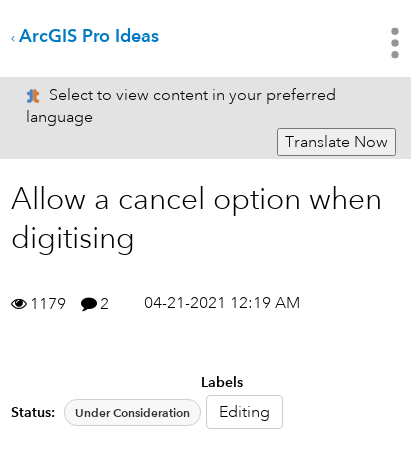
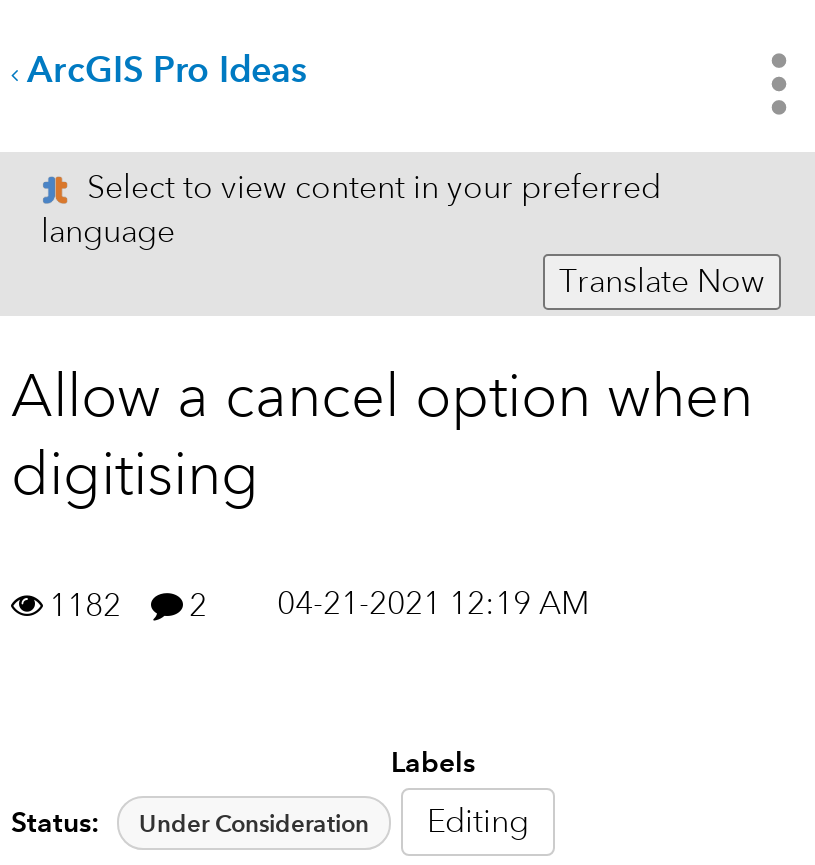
[30,293,300,314] 1179 2 04-21-2021 12:19 AM -> [49,584,589,626] 1182 2 04-21-2021 12:19 AM

